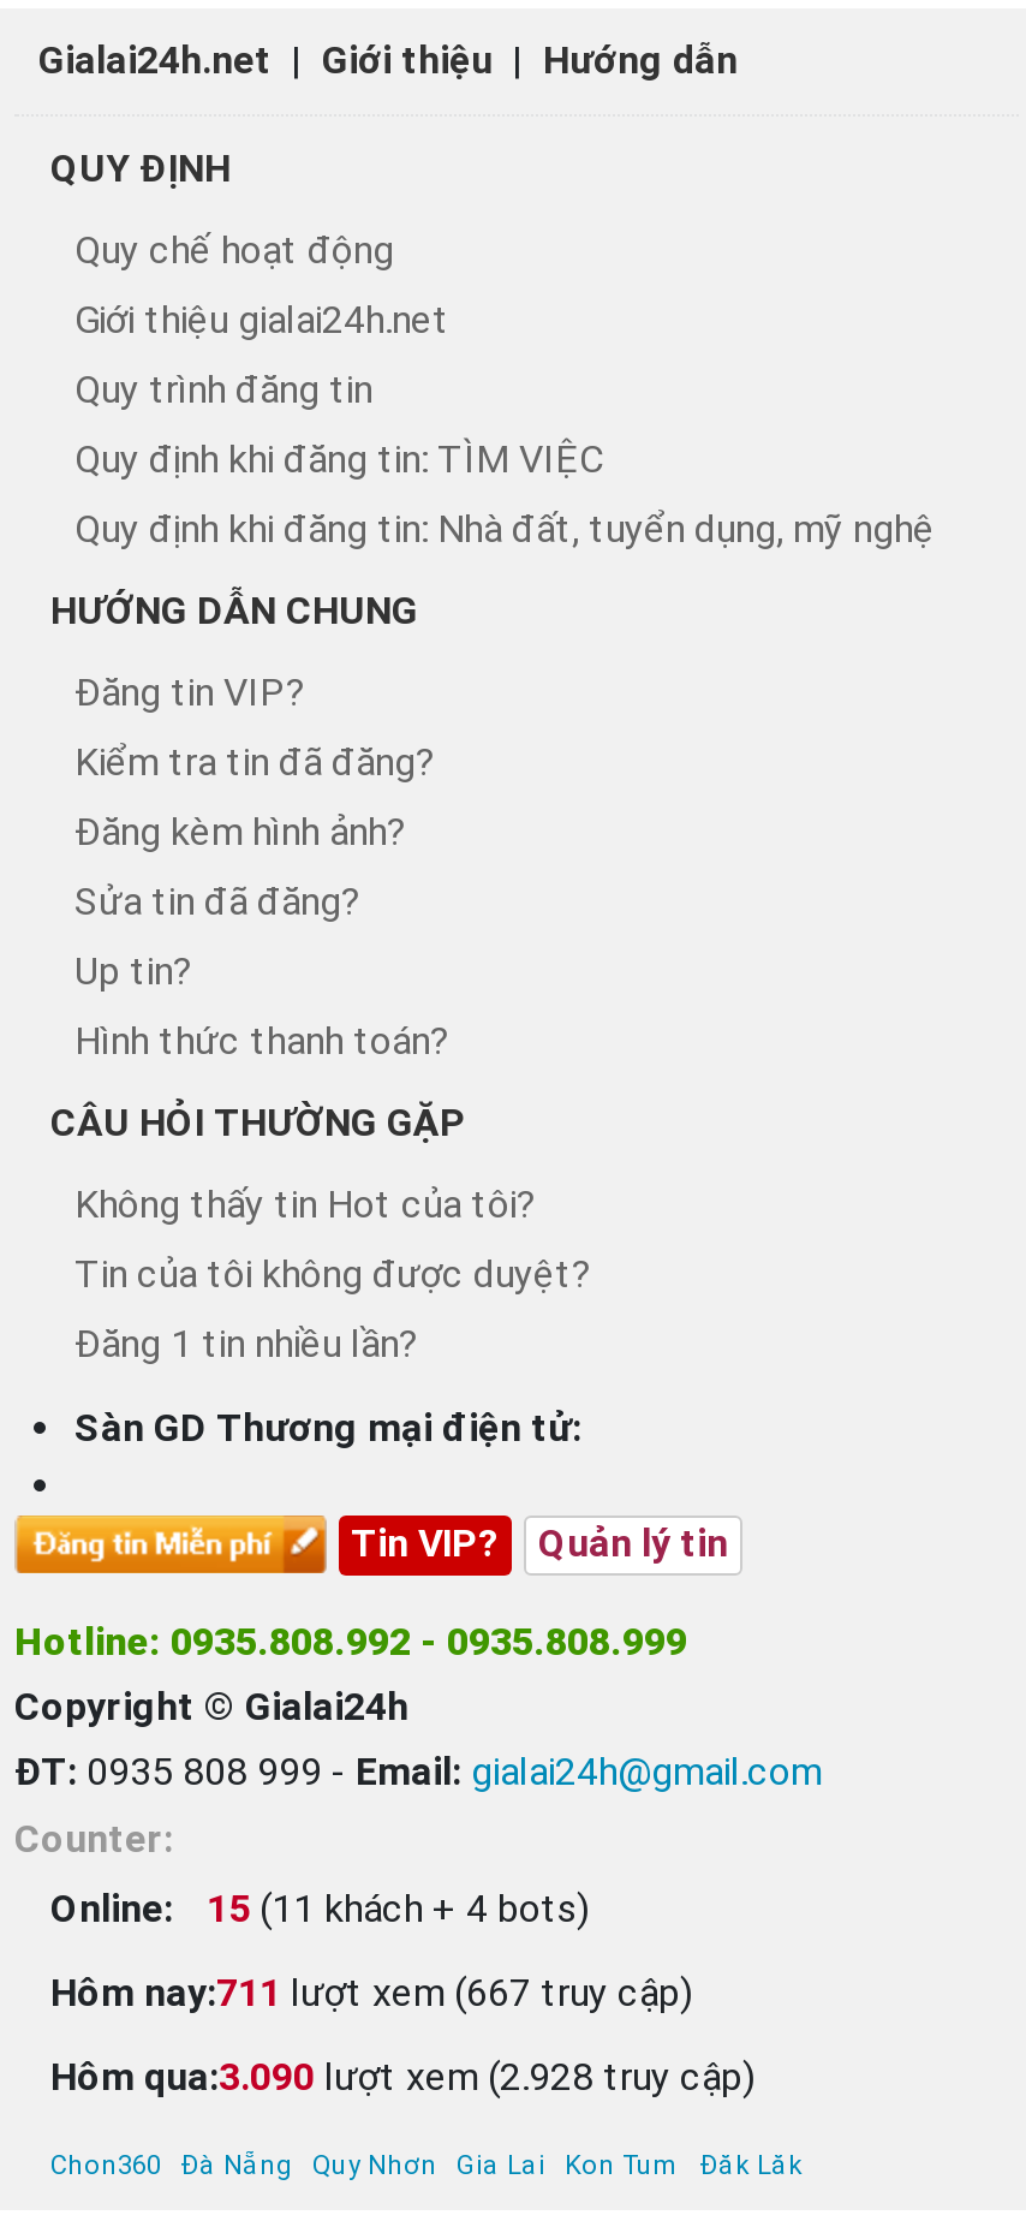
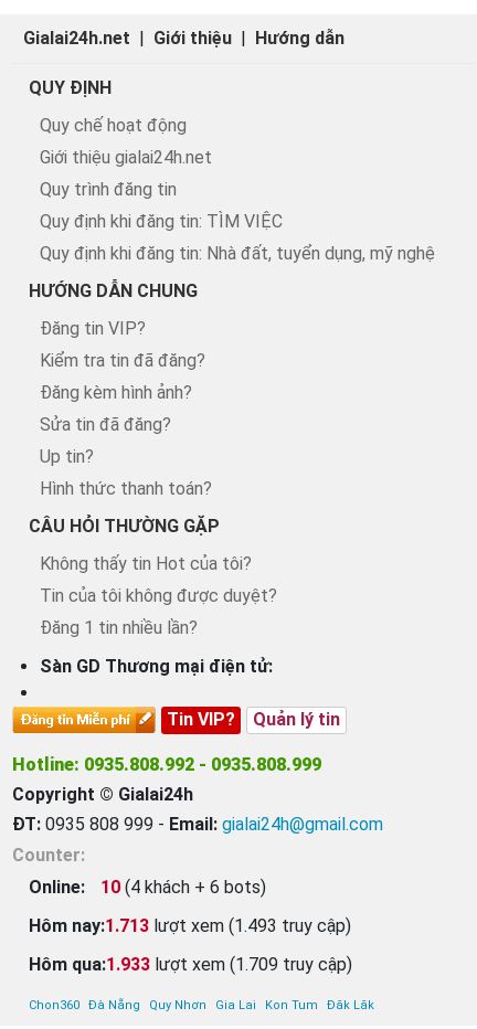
[50,1886,589,1931] Online: 15 (11 khách + 4 bots) -> [29,877,266,898] Online: 10 (4 khách + 6 bots)
[50,1970,692,2015] Hôm nay:711 lượt xem (667 truy cập) -> [29,915,351,936] Hôm nay:1.713 lượt xem (1.493 truy cập)
[50,2054,754,2100] Hôm qua:3.090 lượt xem (2.928 truy cập) -> [29,954,352,975] Hôm qua:1.933 lượt xem (1.709 truy cập)

